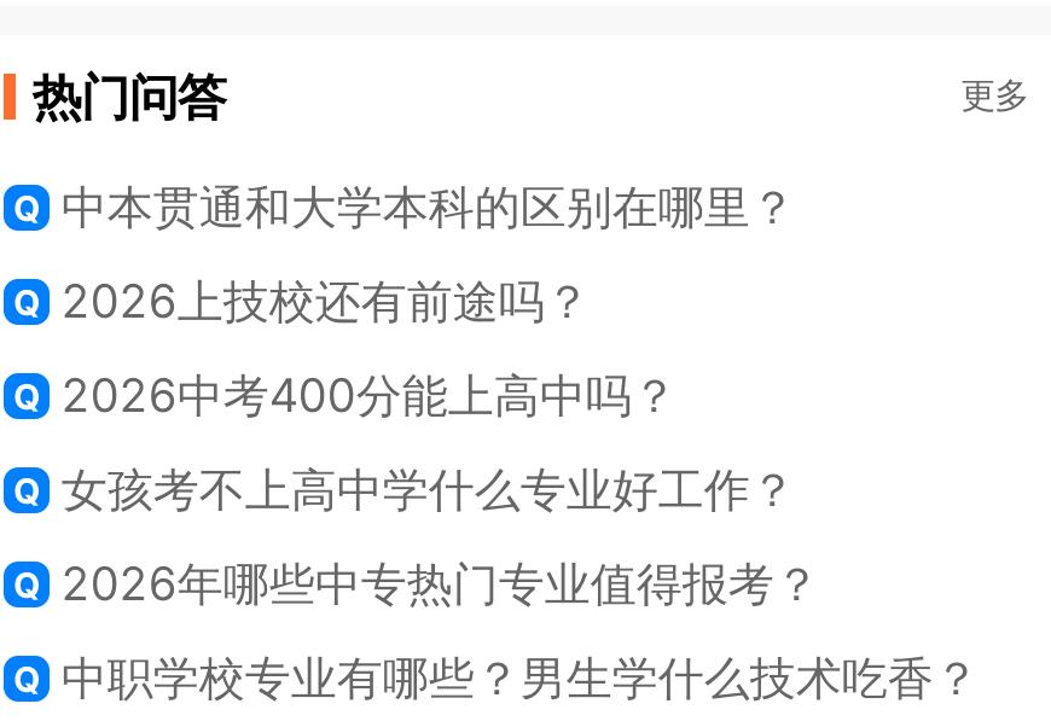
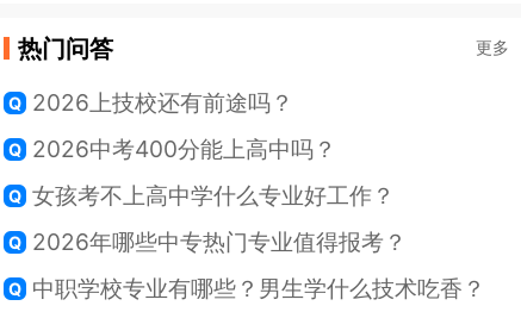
[61,177,796,235] 中本贯通和大学本科的区别在哪里？ -> none

